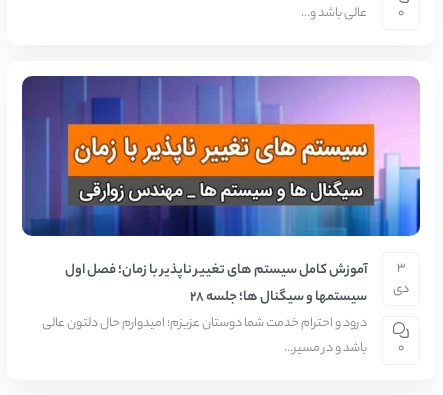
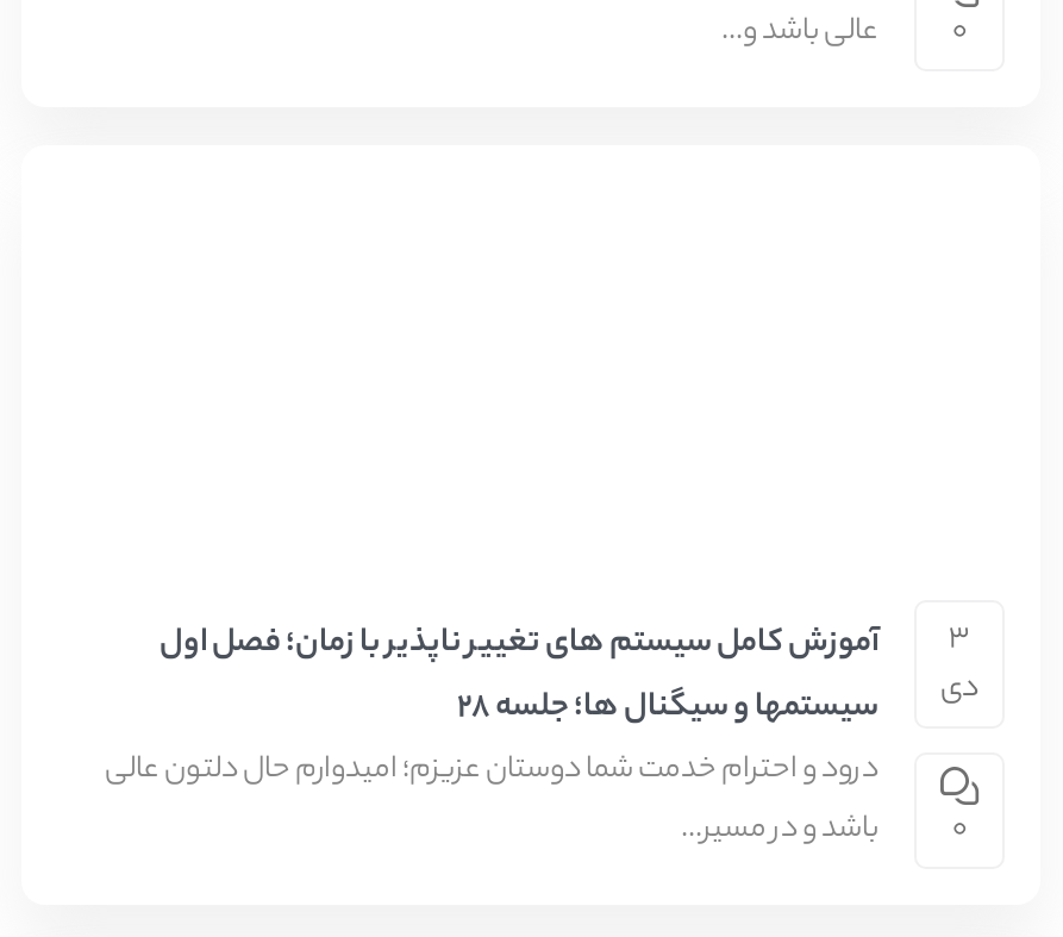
[21,75,421,237] [image] -> none

